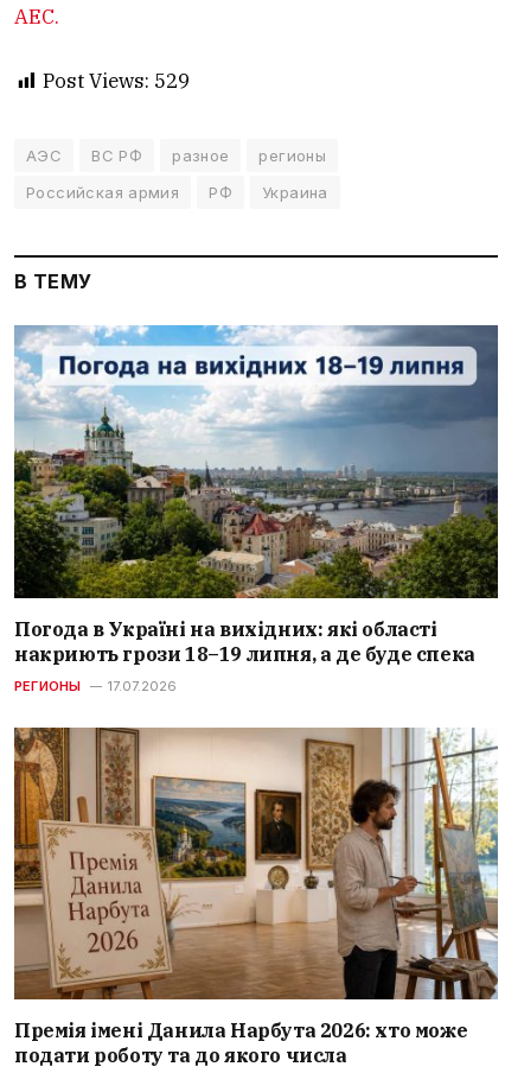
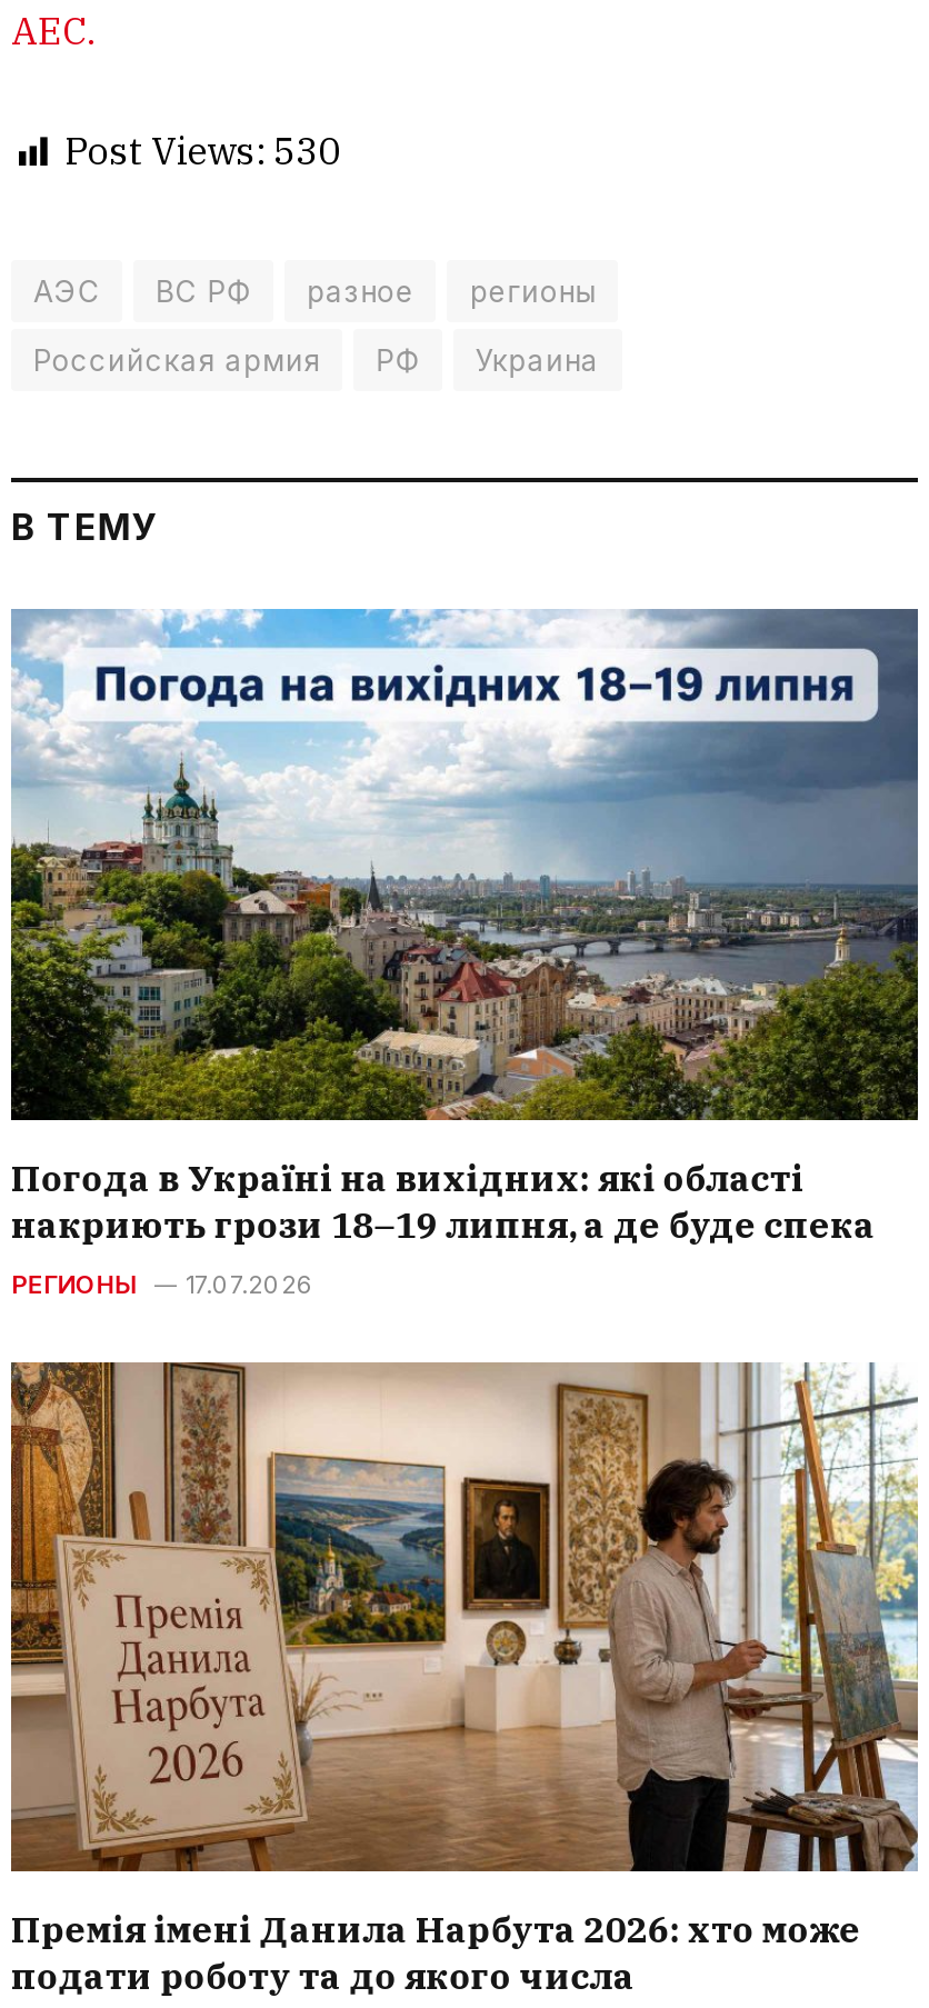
[43,68,190,94] Post Views: 529 -> [64,127,340,176] Post Views: 530

